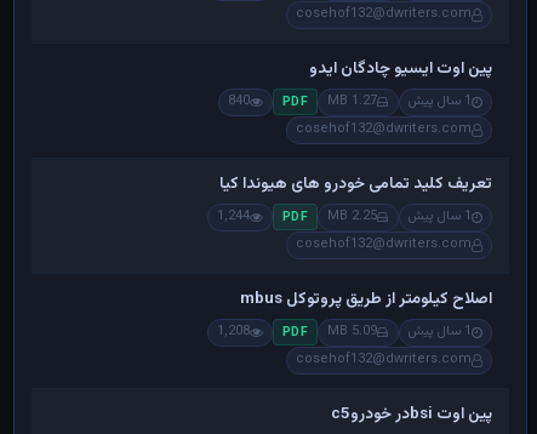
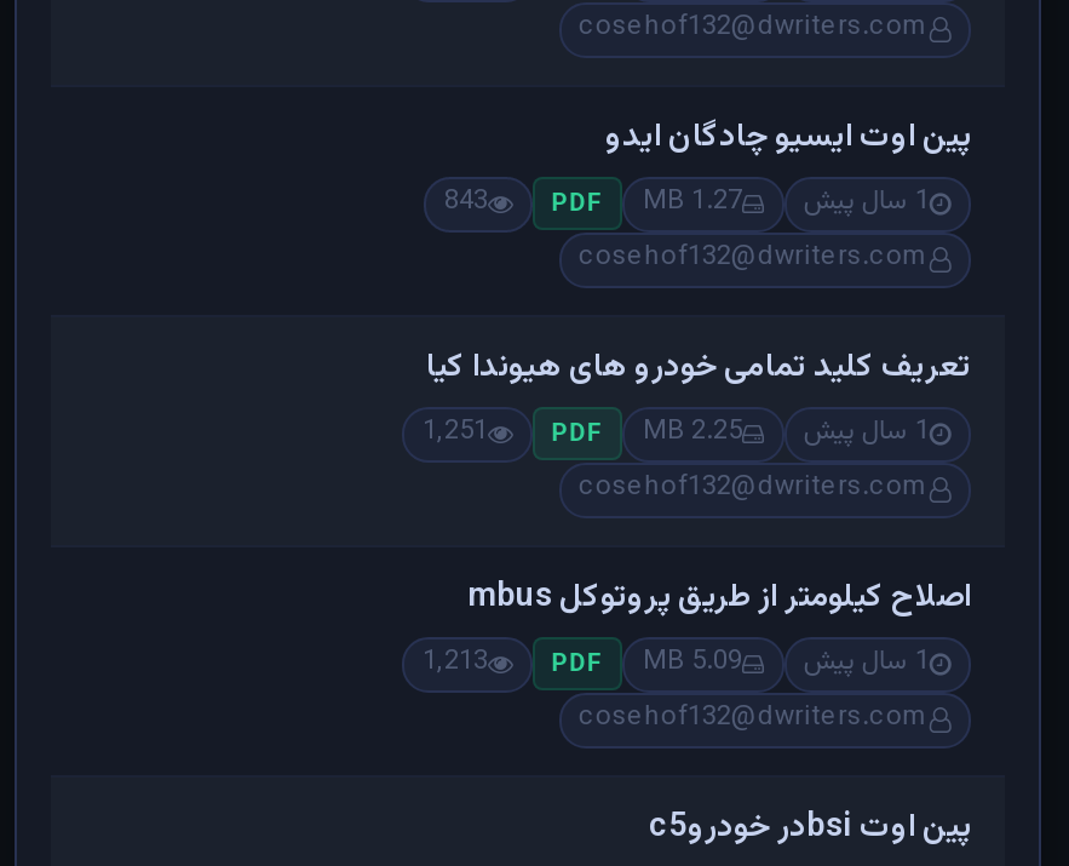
[228,91,308,112] 840 PDF -> [444,182,603,225] 843 PDF
[218,206,308,228] 1,244 PDF -> [423,412,603,455] 1,251 PDF
[218,321,308,343] 1,208 PDF -> [423,642,603,685] 1,213 PDF

